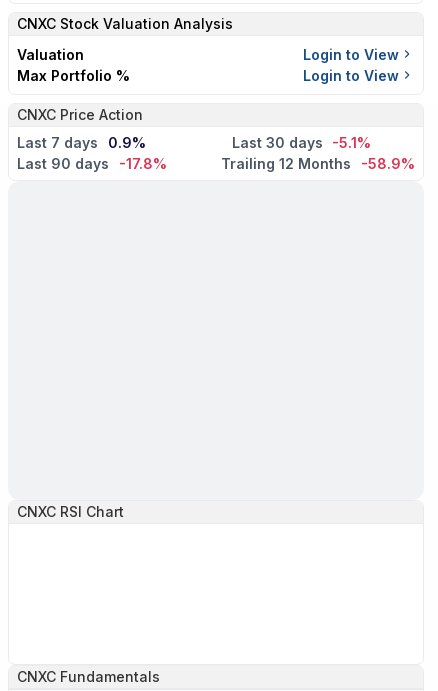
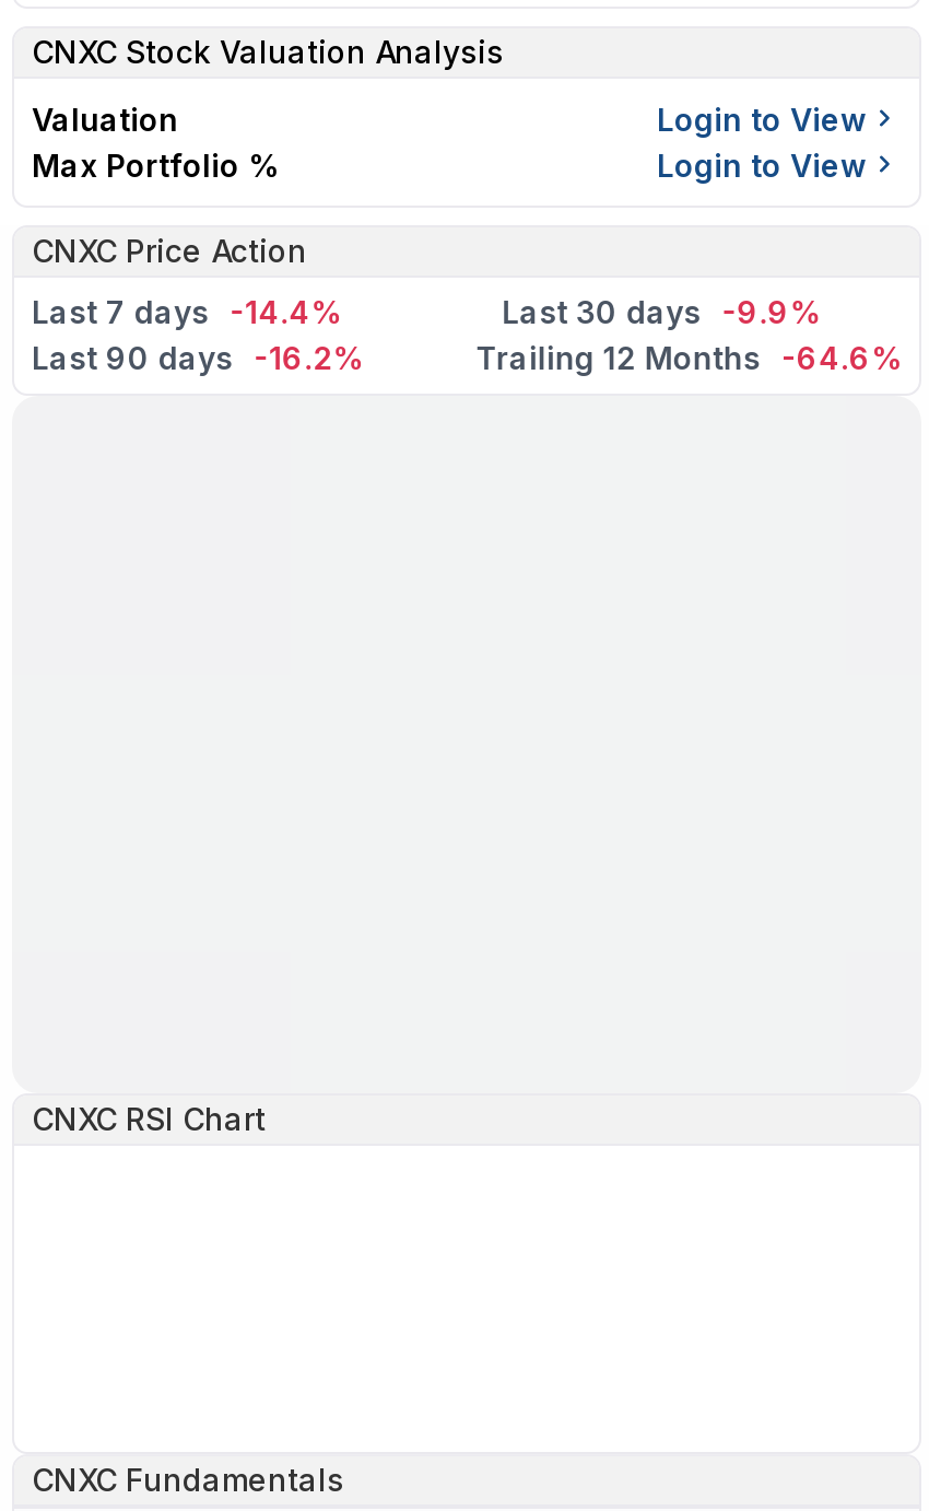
[17,134,146,151] Last 7 days 0.9% -> [32,294,341,331] Last 7 days -14.4%
[232,134,371,151] Last 30 days -5.1% -> [502,294,820,331] Last 30 days -9.9%
[17,155,167,172] Last 90 days -17.8% -> [32,340,363,377] Last 90 days -16.2%
[221,155,415,172] Trailing 12 Months -58.9% -> [476,340,902,377] Trailing 12 Months -64.6%

